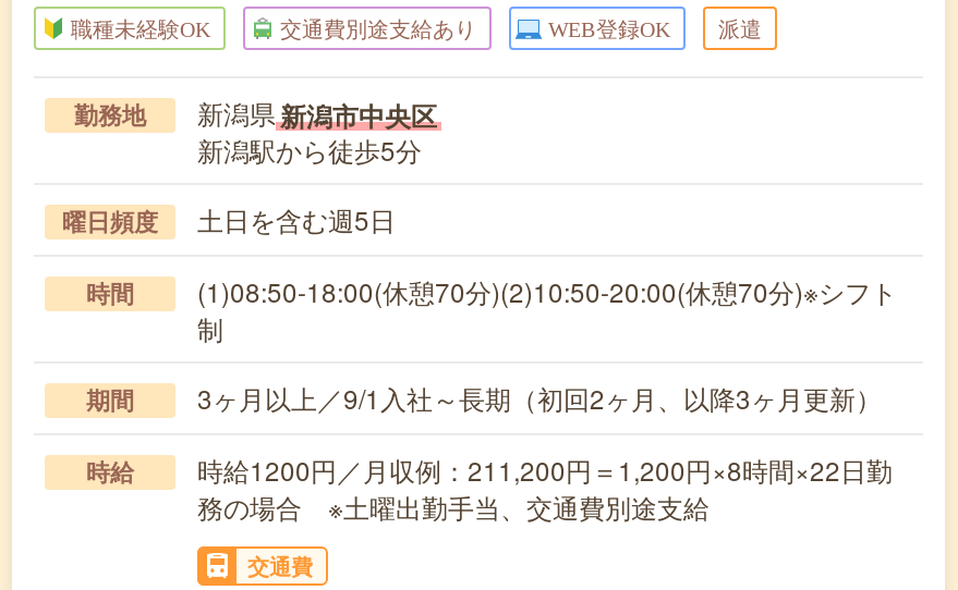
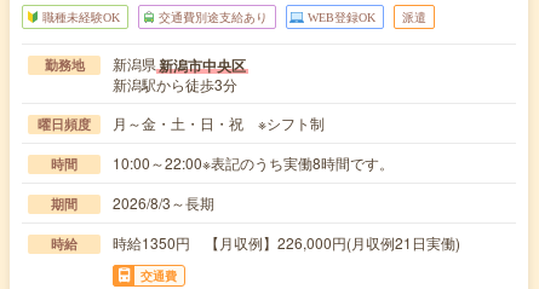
[197,131,422,168] 新潟駅から徒歩5分 -> [113,74,237,95] 新潟駅から徒歩3分
[197,201,396,238] 土日を含む週5日 -> [113,113,325,133] 月～金・土・日・祝 ※シフト制
[197,273,897,347] (1)08:50-18:00(休憩70分)(2)10:50-20:00(休憩70分)※シフト | 制 -> [113,153,394,173] 10:00～22:00※表記のうち実働8時間です。
[197,379,882,416] 3ヶ月以上／9/1入社～長期（初回2ヶ月、以降3ヶ月更新） -> [113,193,214,213] 2026/8/3～長期
[197,451,893,525] 時給1200円／月収例：211,200円＝1,200円×8時間×22日勤 | 務の場合 ※土曜出勤手当、交通費別途支給 -> [113,232,460,253] 時給1350円 【月収例】226,000円(月収例21日実働)

